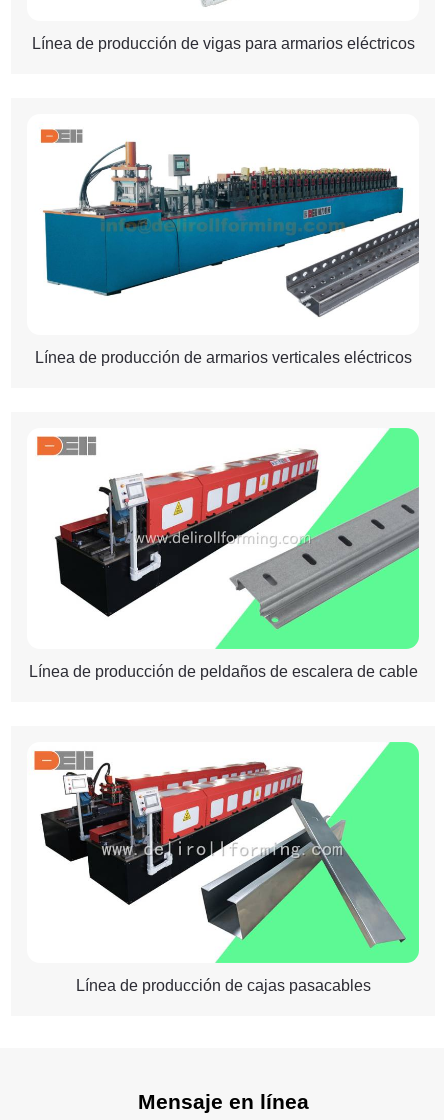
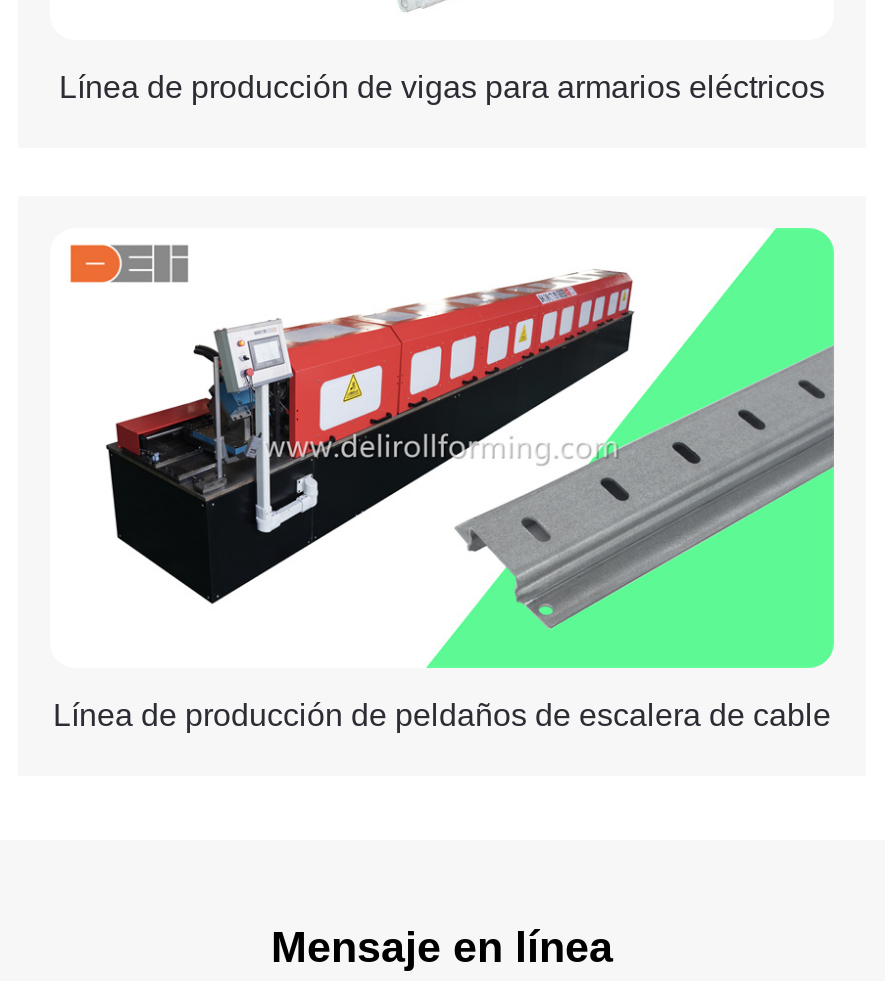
[34,128,420,366] [image] | Línea de producción de armarios verticales eléctricos -> none
[33,751,420,994] [image] | Línea de producción de cajas pasacables -> none

